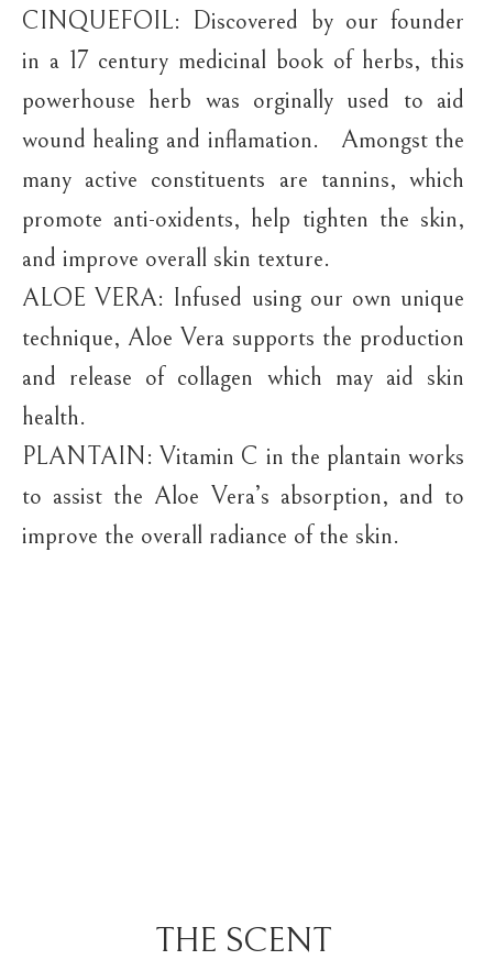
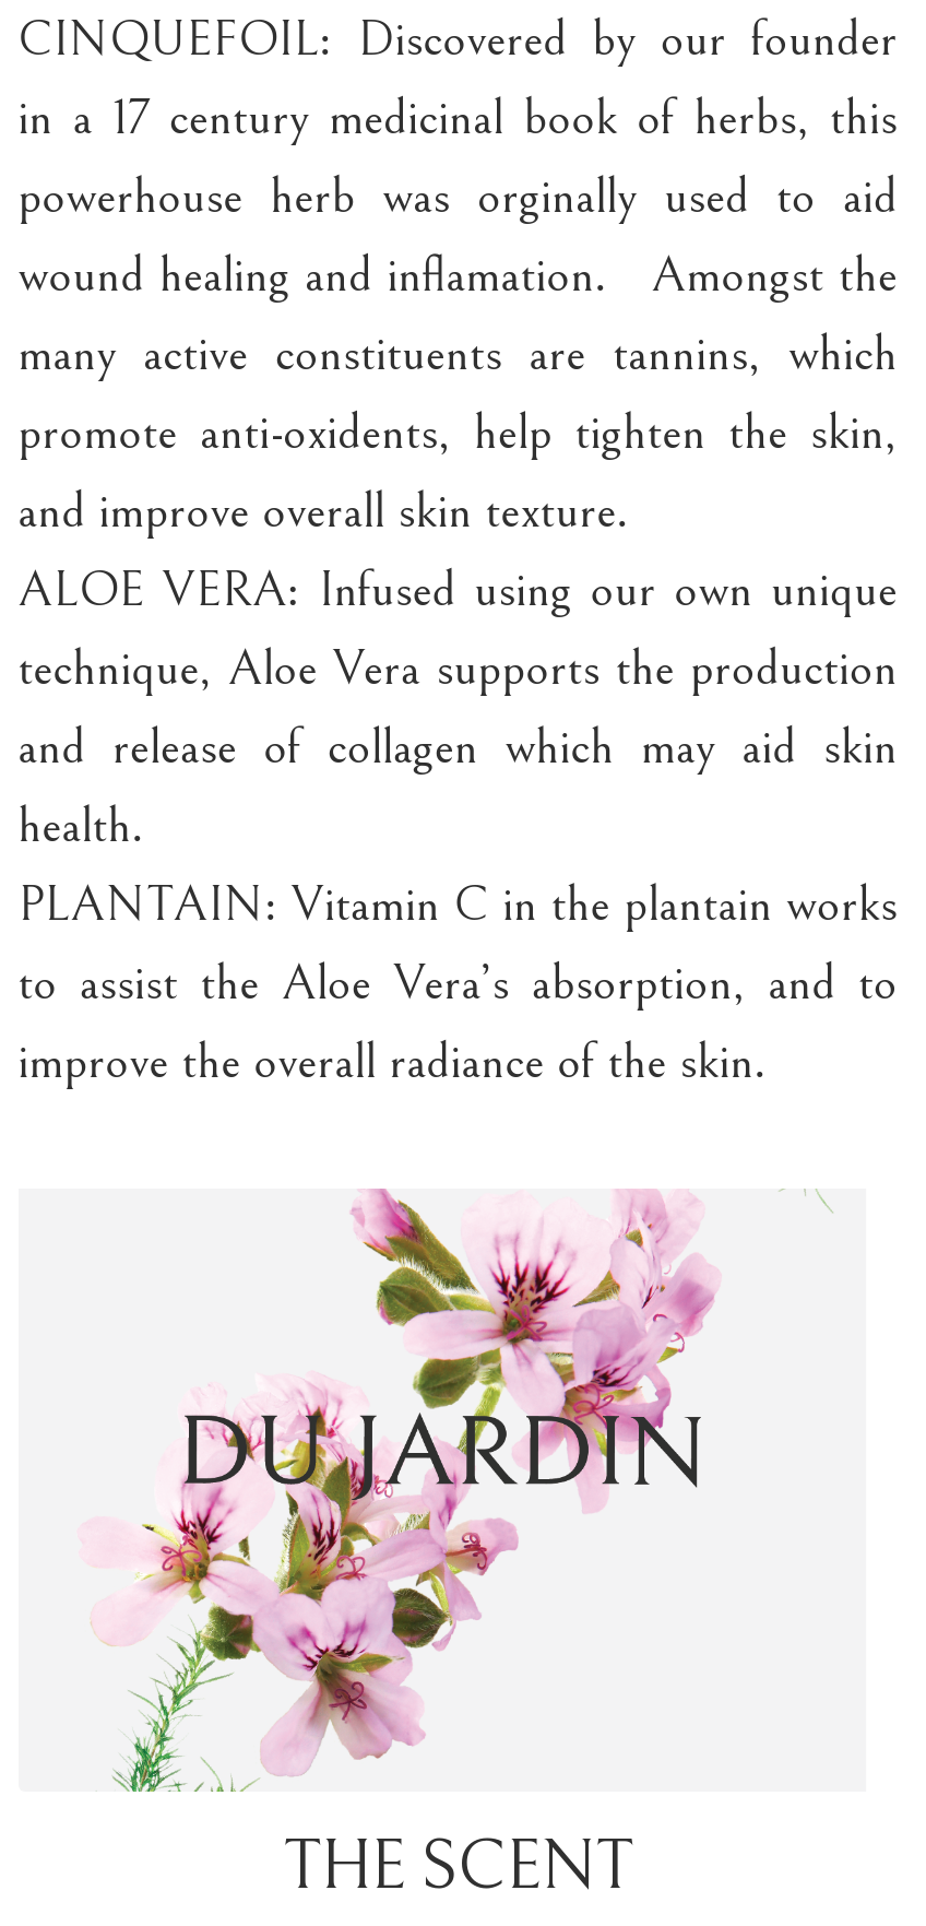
none -> [80,1186,722,1794] [image]

